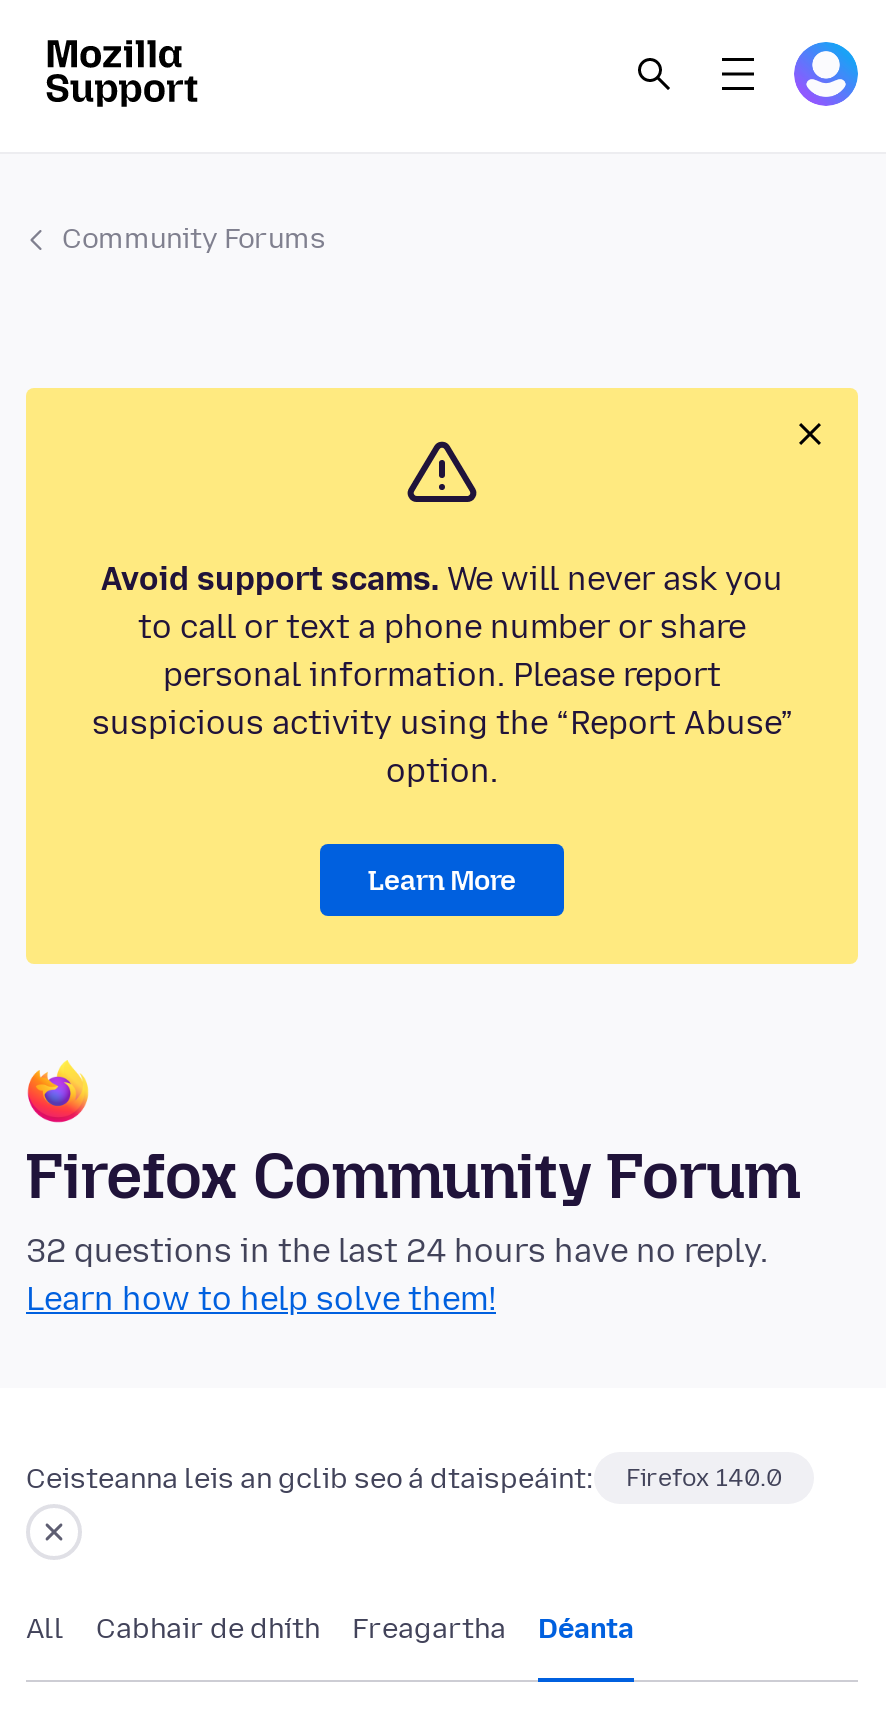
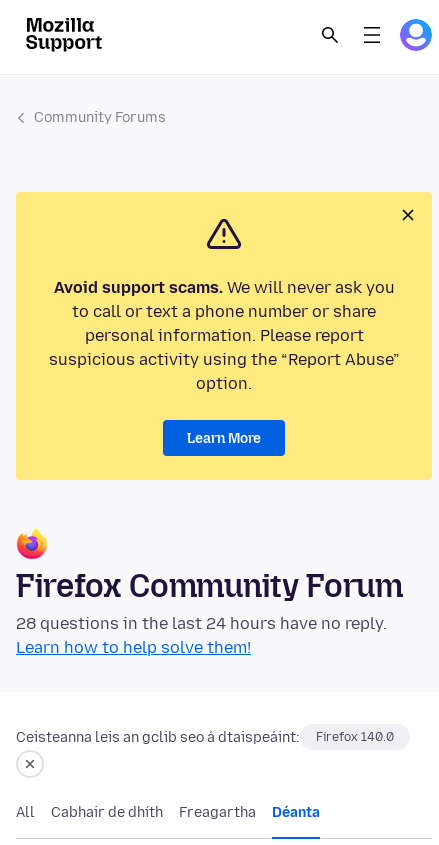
[26,1233,768,1271] 32 questions in the last 24 hours have no reply. -> [16,614,387,633] 28 questions in the last 24 hours have no reply.

